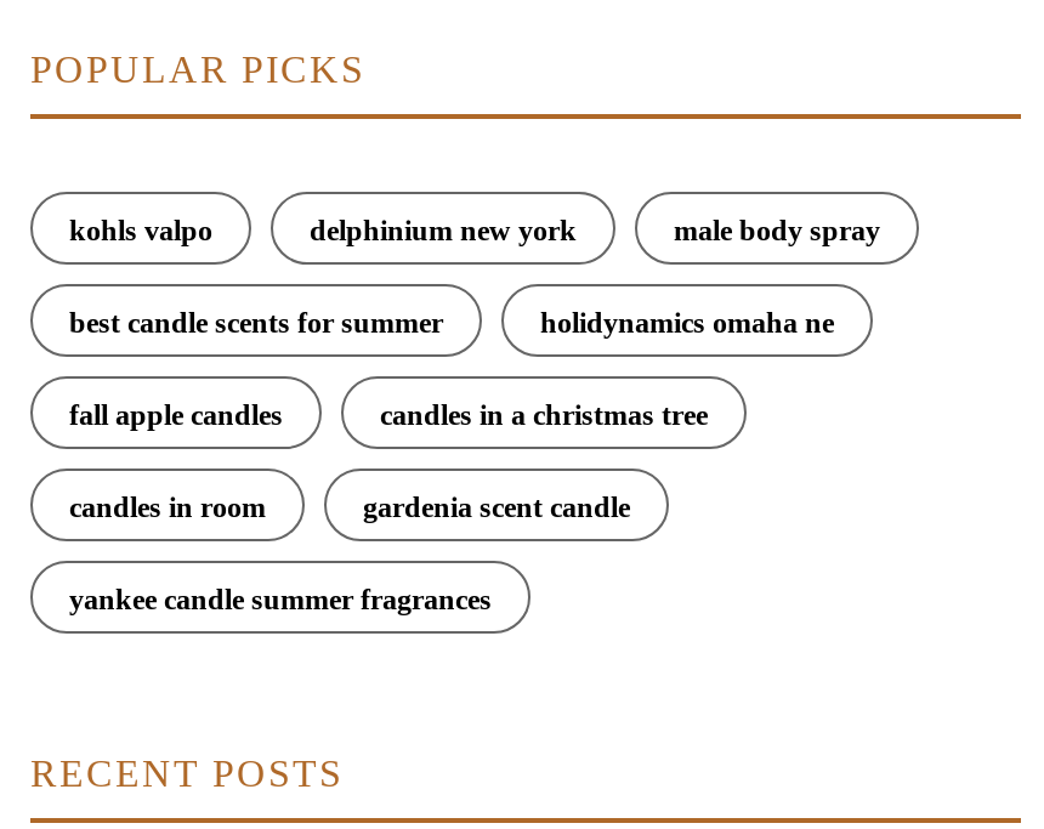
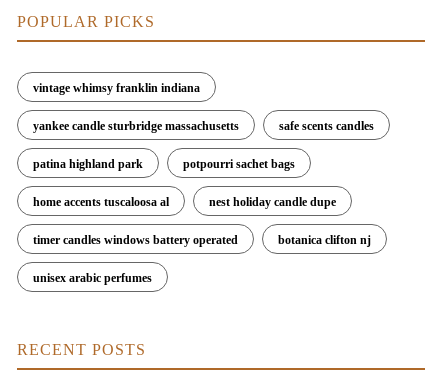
[69,213,880,616] kohls valpo | delphinium new york | male body spray | best candle scents for summer | holidynamics omaha ne | fall apple candles | candles in a christmas tree | candles in room | gardenia scent candle | yankee candle summer fragrances -> [33,81,374,285] vintage whimsy franklin indiana | yankee candle sturbridge massachusetts | safe scents candles | patina highland park | potpourri sachet bags | home accents tuscaloosa al | nest holiday candle dupe | timer candles windows battery operated | botanica clifton nj | unisex arabic perfumes

